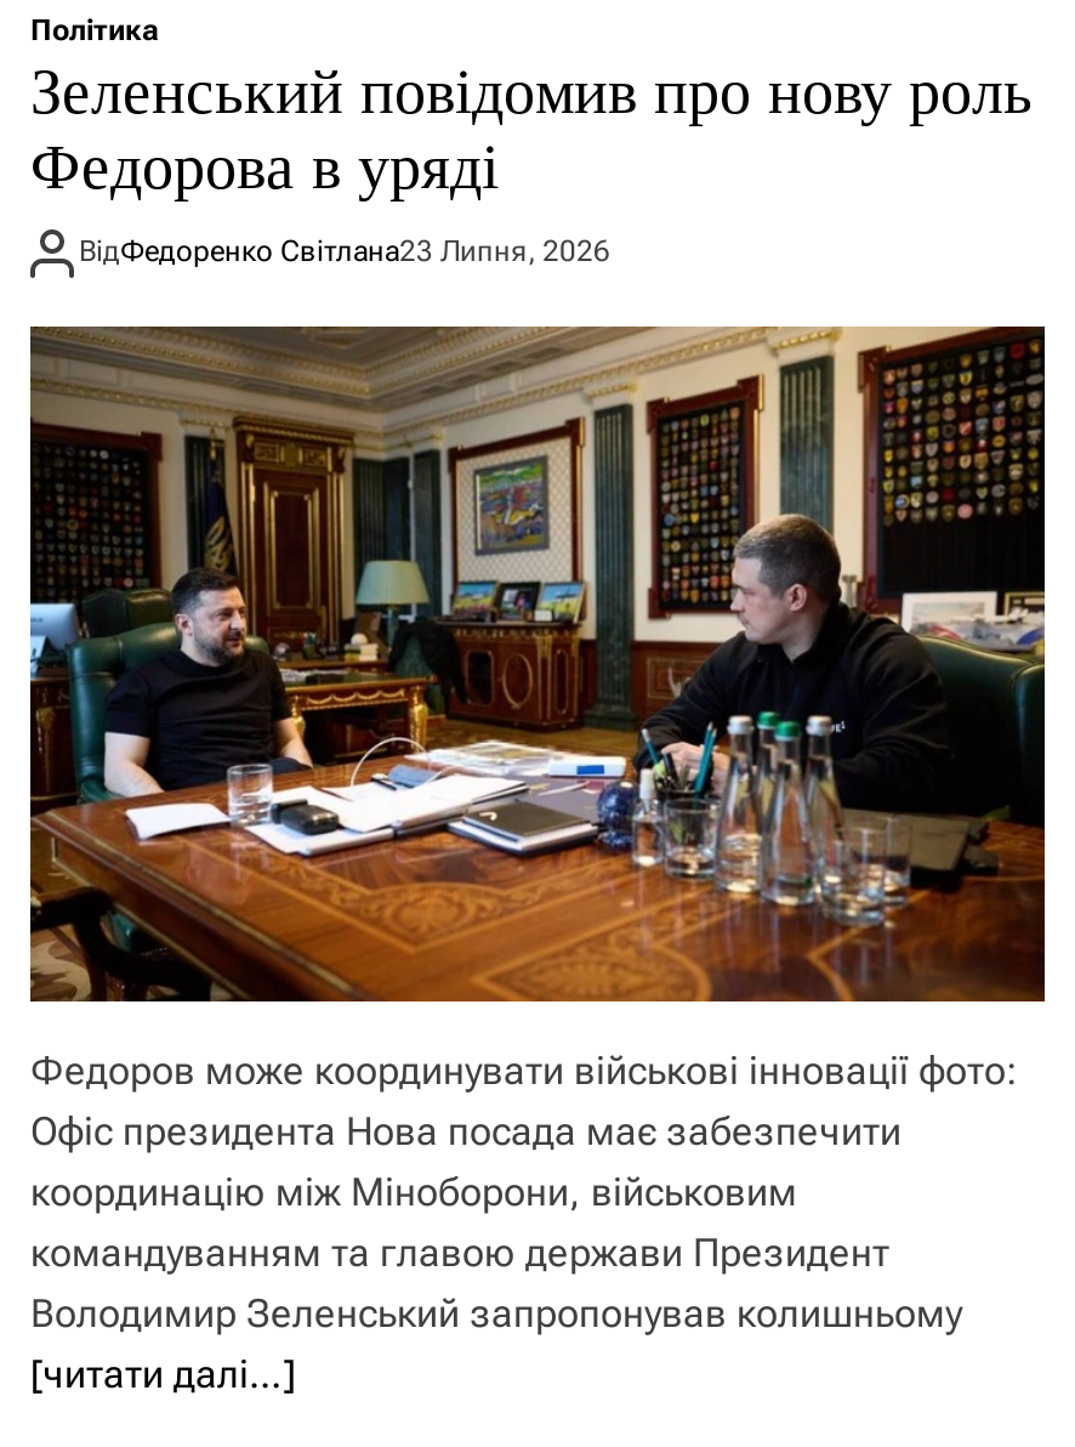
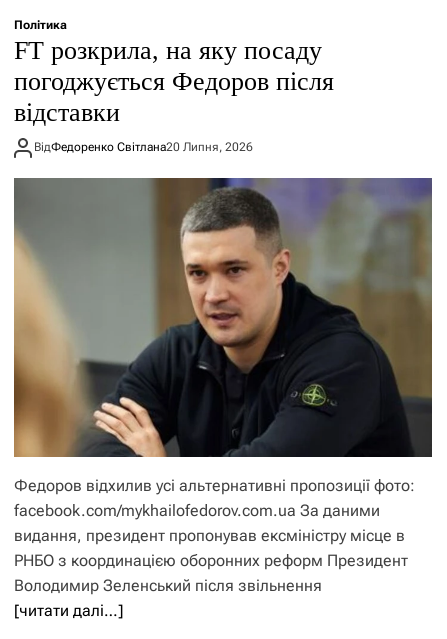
[30,57,1033,202] Зеленський повідомив про нову роль | Федорова в уряді -> [14,36,334,127] FT розкрила, на яку посаду | погоджується Федоров після | відставки
[79,235,610,269] ВідФедоренко Світлана23 Липня, 2026 -> [34,140,253,154] ВідФедоренко Світлана20 Липня, 2026
[28,324,1047,1338] [image] | Федоров може координувати військові інновації фото: | Офіс президента Нова посада має забезпечити | координацію між Міноборони, військовим | командуванням та главою держави Президент | Володимир Зеленський запропонував колишньому -> [13,177,433,595] [image] | Федоров відхилив усі альтернативні пропозиції фото: | facebook.com/mykhailofedorov.com.ua За даними | видання, президент пропонував ексміністру місце в | РНБО з координацією оборонних реформ Президент | Володимир Зеленський після звільнення

